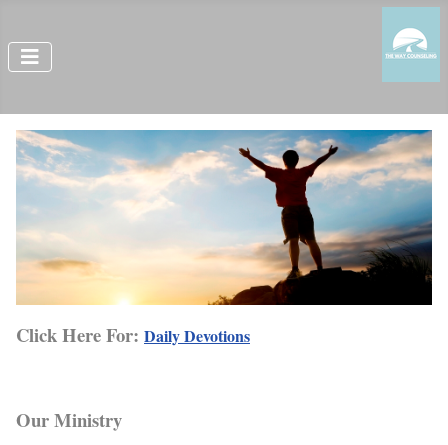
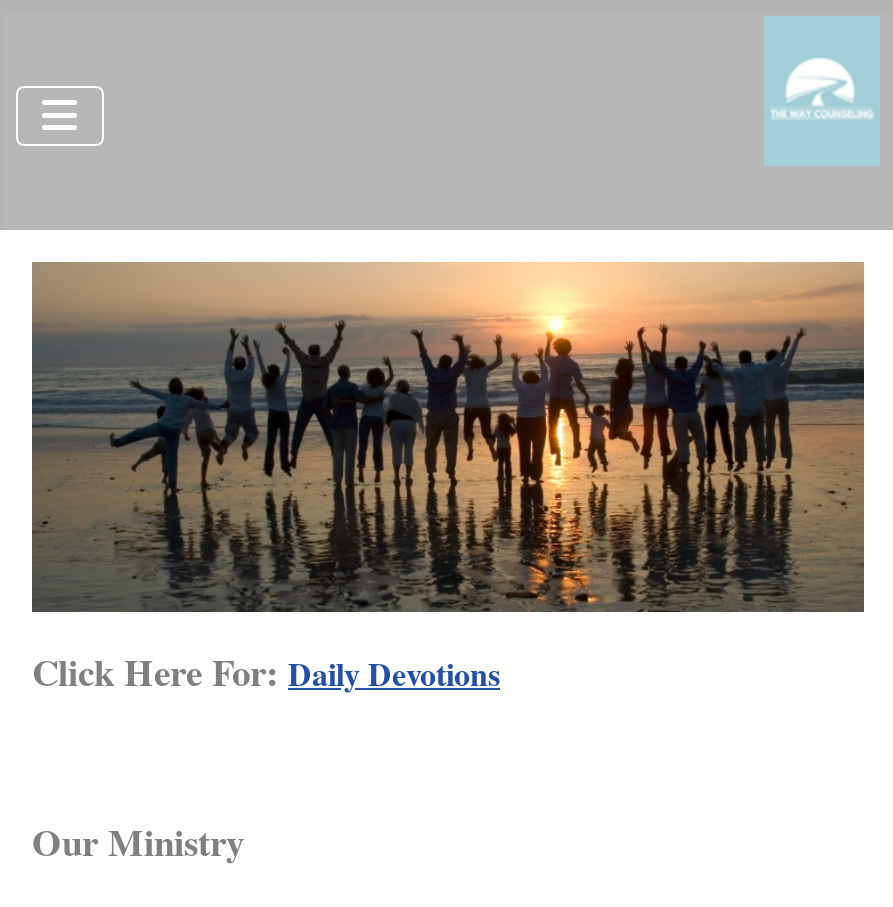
[16,129,433,306] [image] -> [30,260,866,614] [image]

